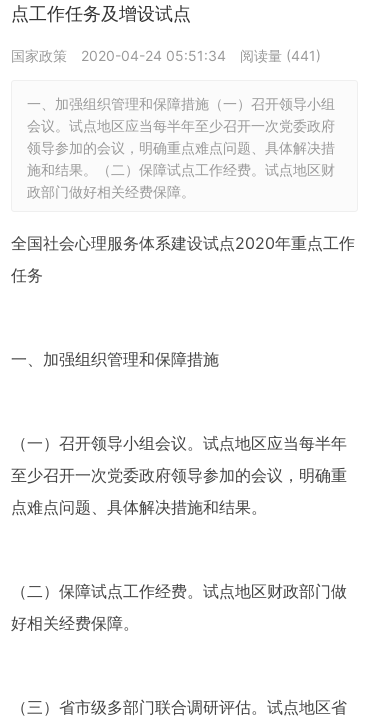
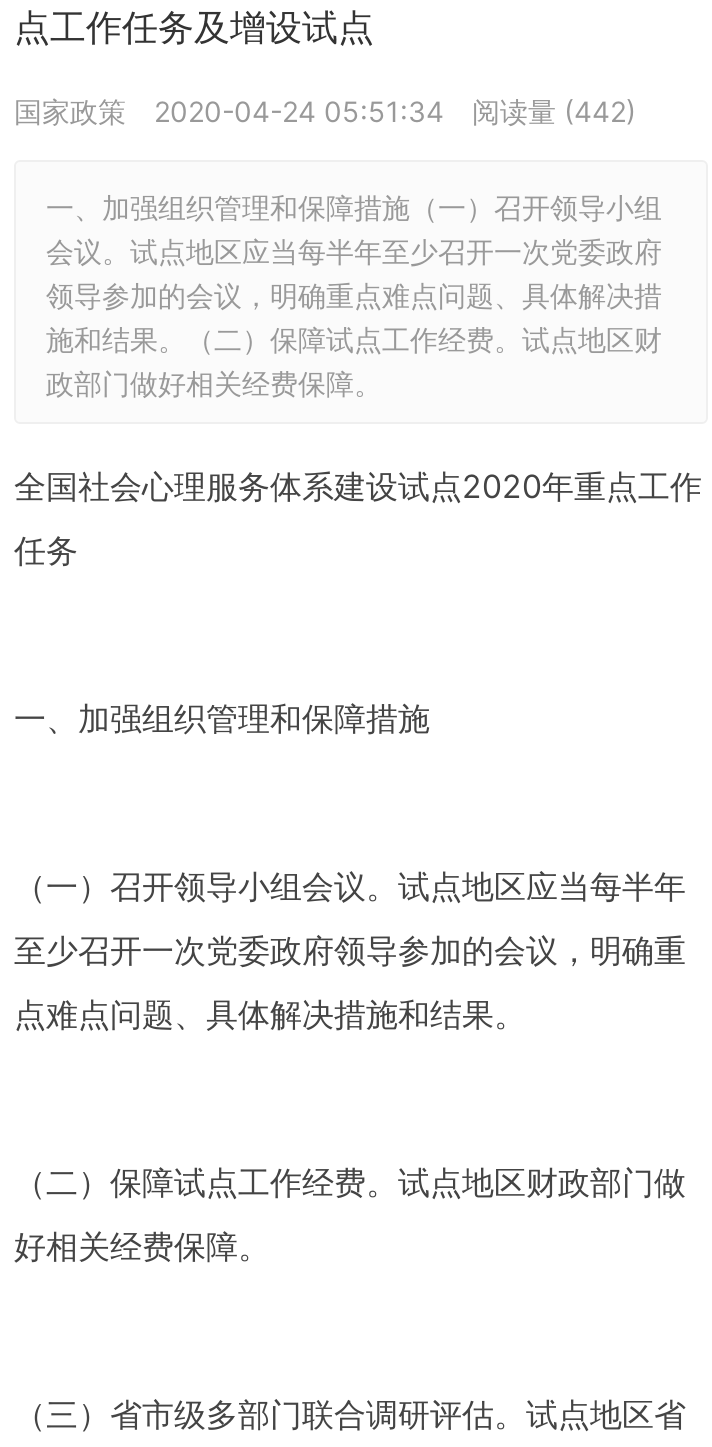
[11,47,321,64] 国家政策 2020-04-24 05:51:34 阅读量 (441) -> [14,94,636,128] 国家政策 2020-04-24 05:51:34 阅读量 (442)

